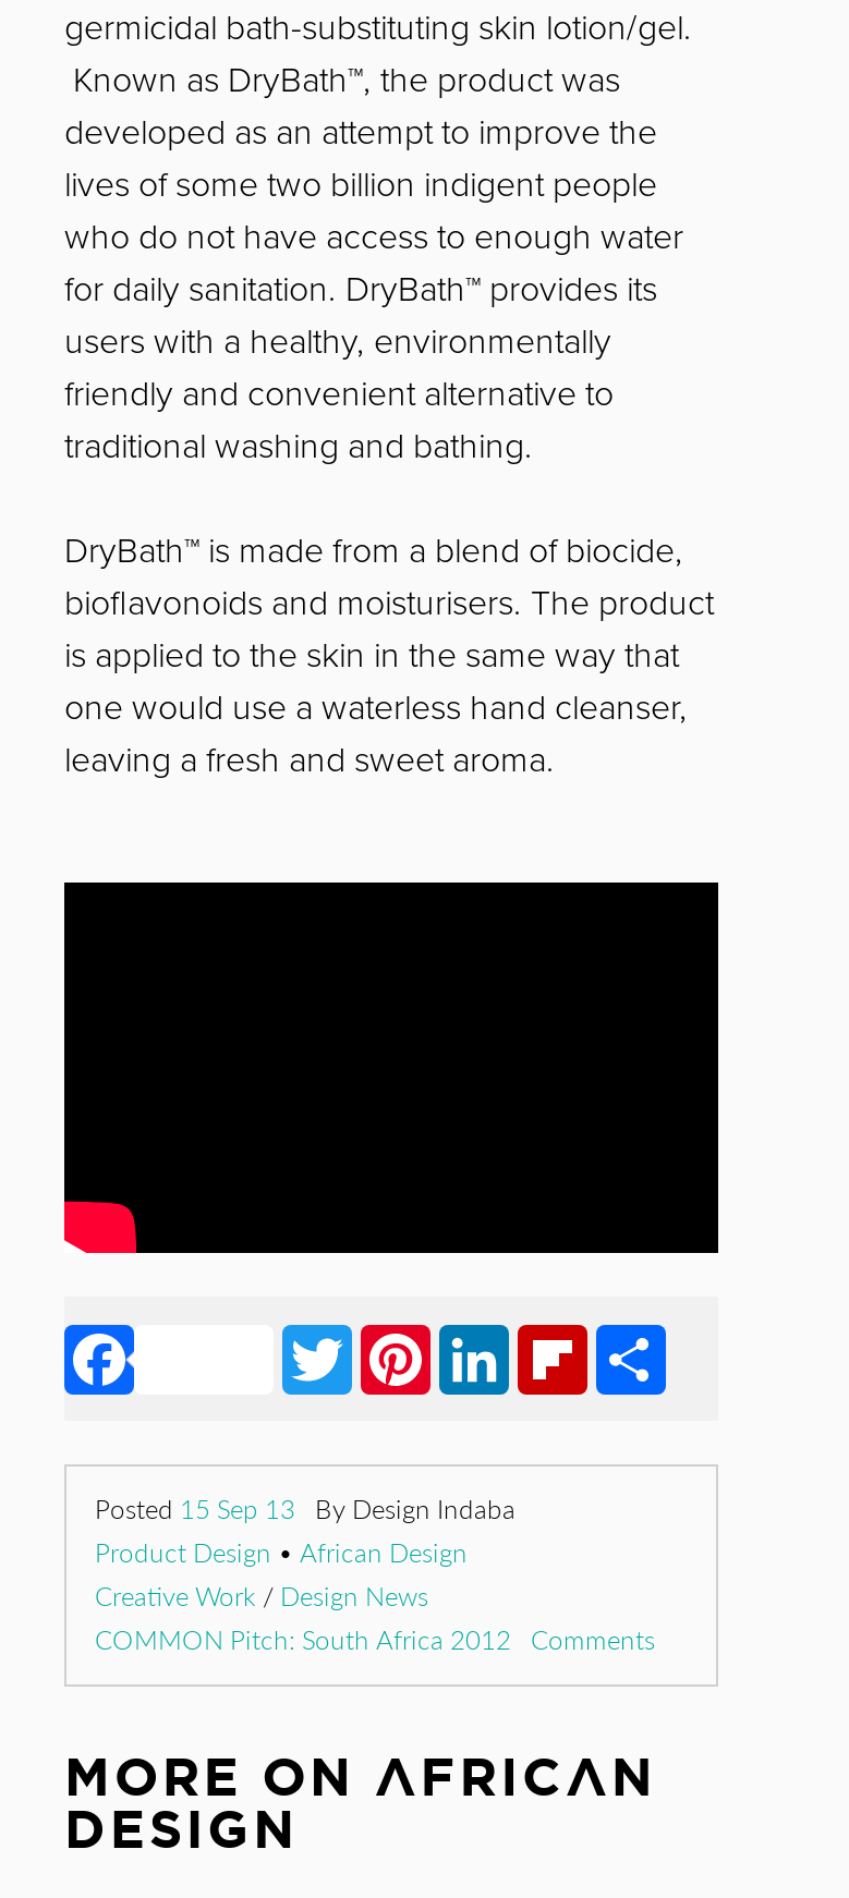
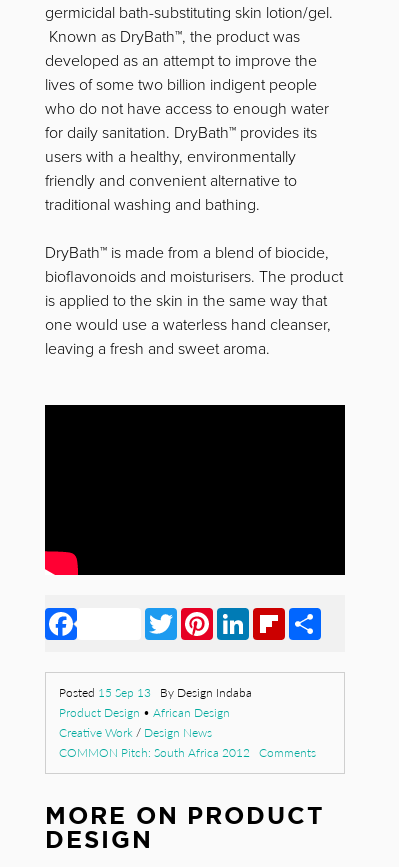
[64,1747,657,1806] MORE ON AFRICAN -> [45,802,325,829] MORE ON PRODUCT

